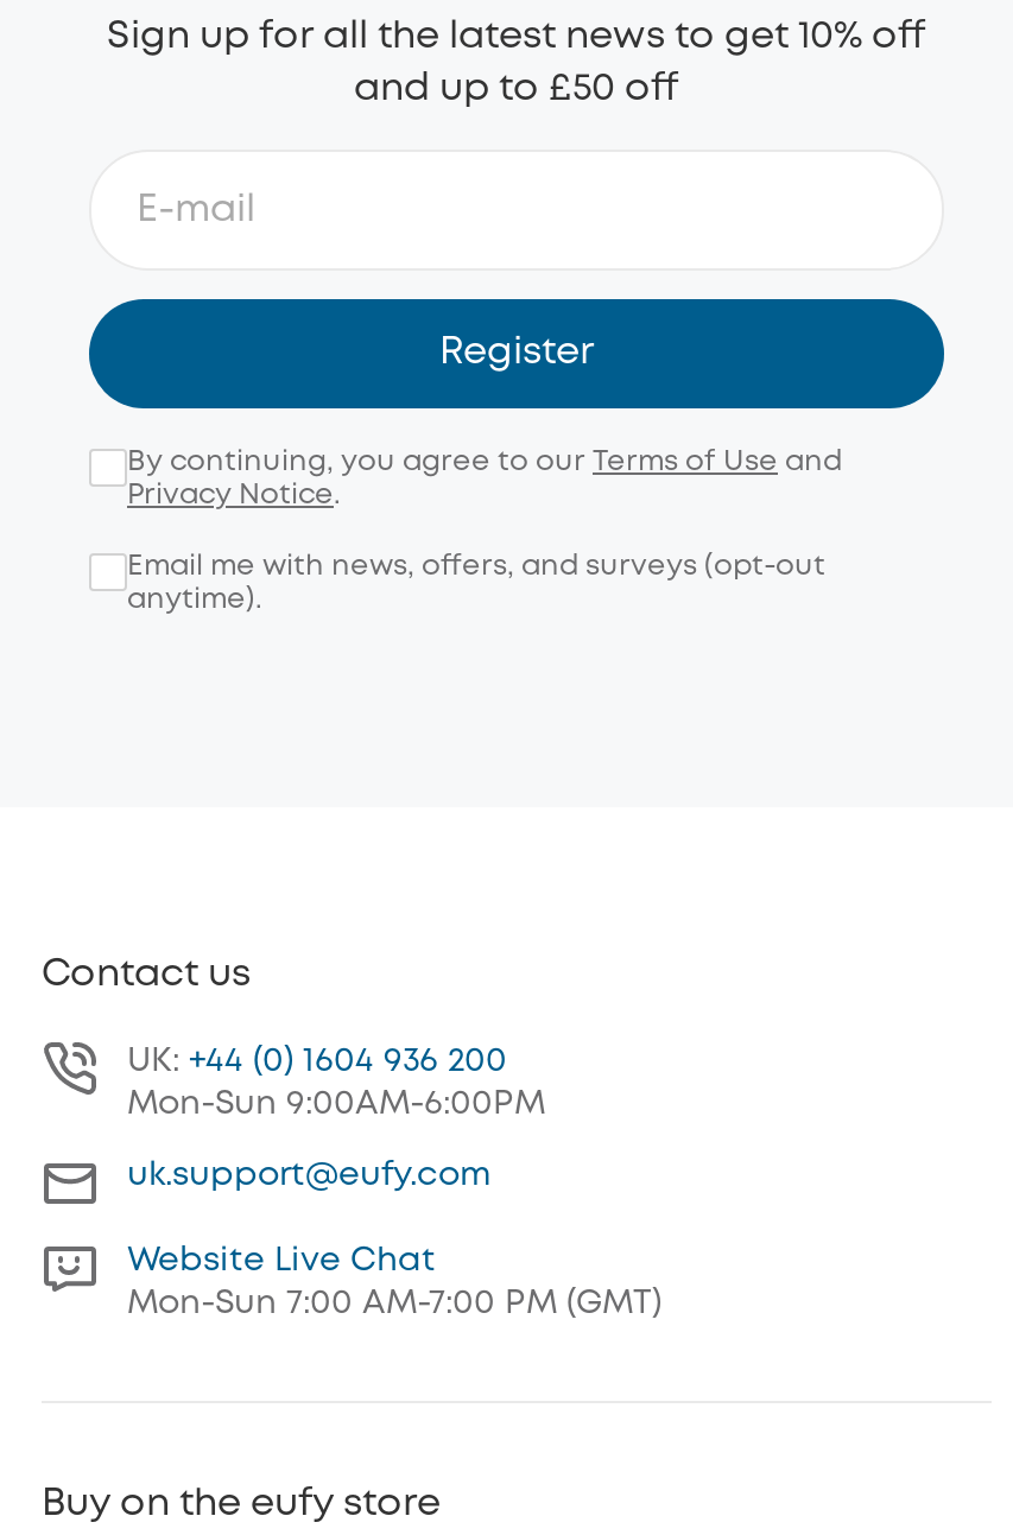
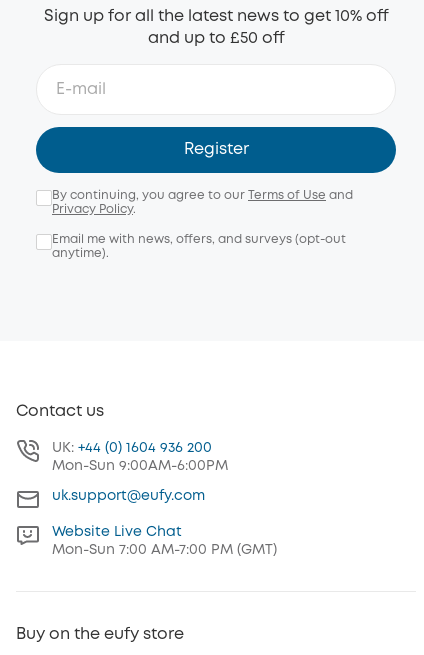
[127,481,341,507] Privacy Notice. -> [52,204,136,215] Privacy Policy.

